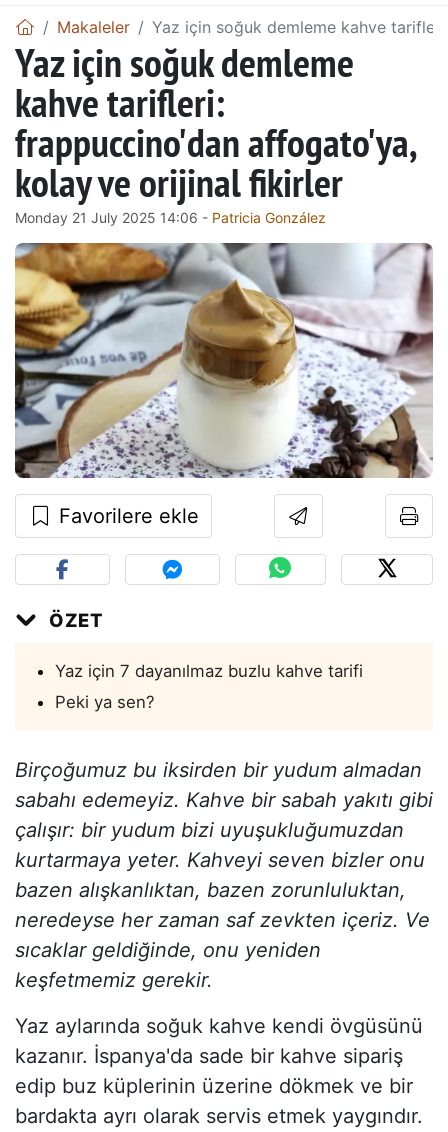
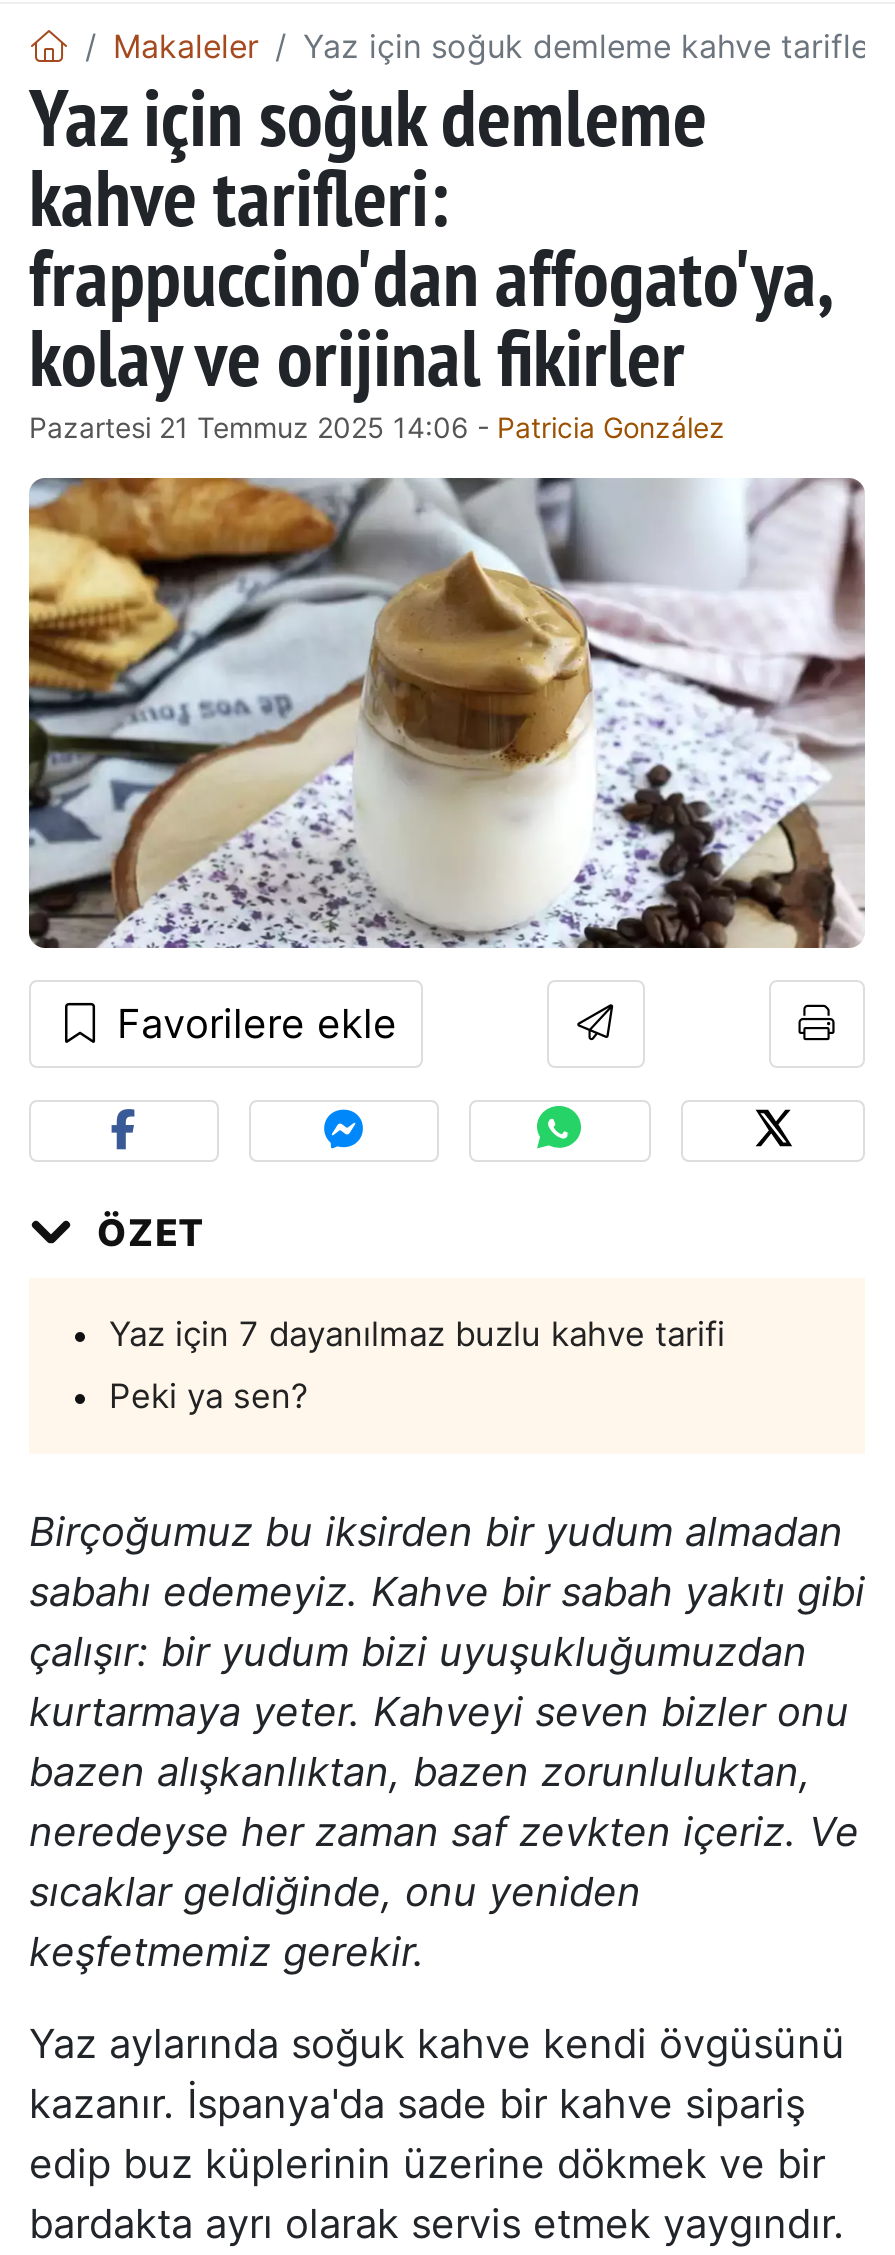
[15,209,326,226] Monday 21 July 2025 14:06 - Patricia González -> [29,409,725,443] Pazartesi 21 Temmuz 2025 14:06 - Patricia González

